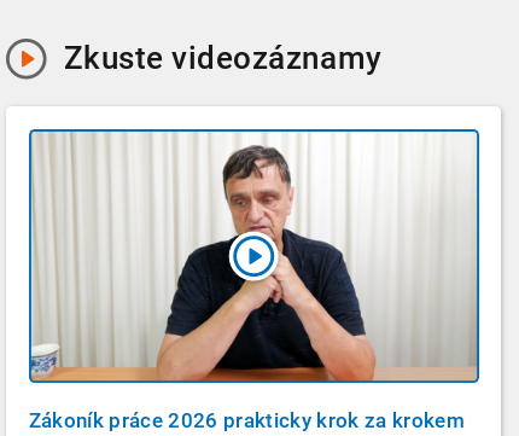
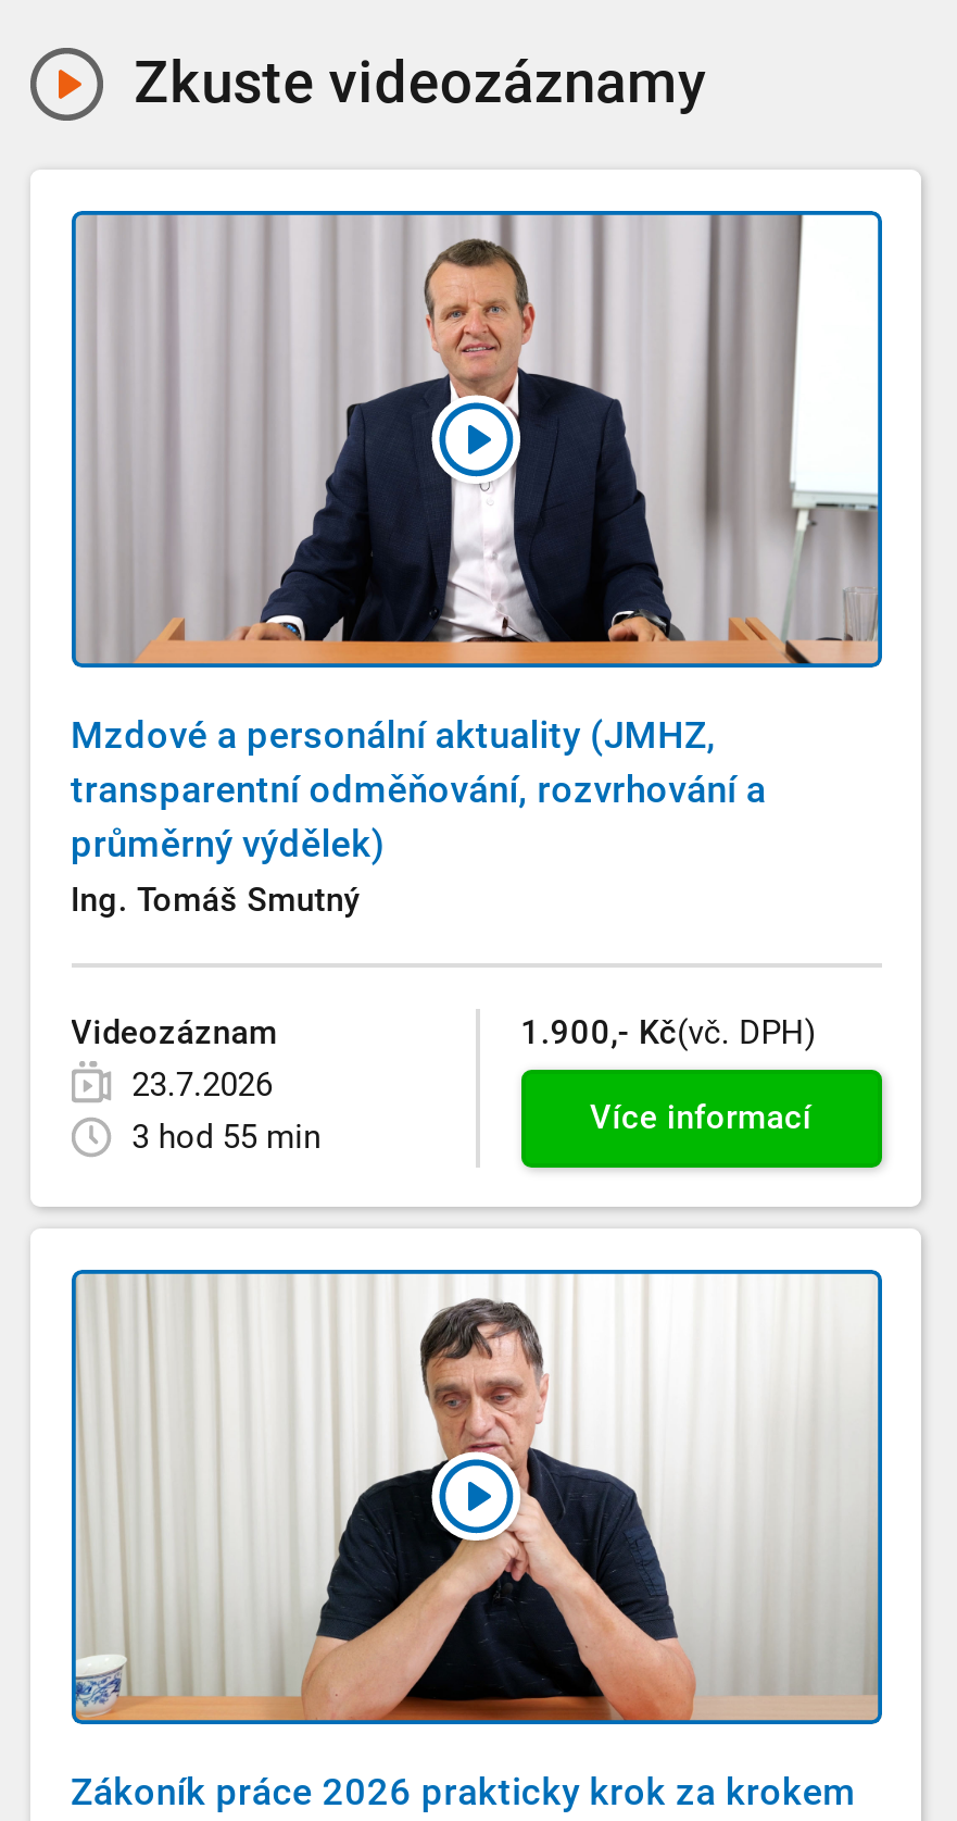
none -> [71,213,878,1156] [image] | Mzdové a personální aktuality (JMHZ, | transparentní odměňování, rozvrhování a | průměrný výdělek) | Ing. Tomáš Smutný | Videozáznam | 23.7.2026 | 3 hod 55 min
none -> [521,1013,816,1136] 1.900,- Kč(vč. DPH) | Více informací

